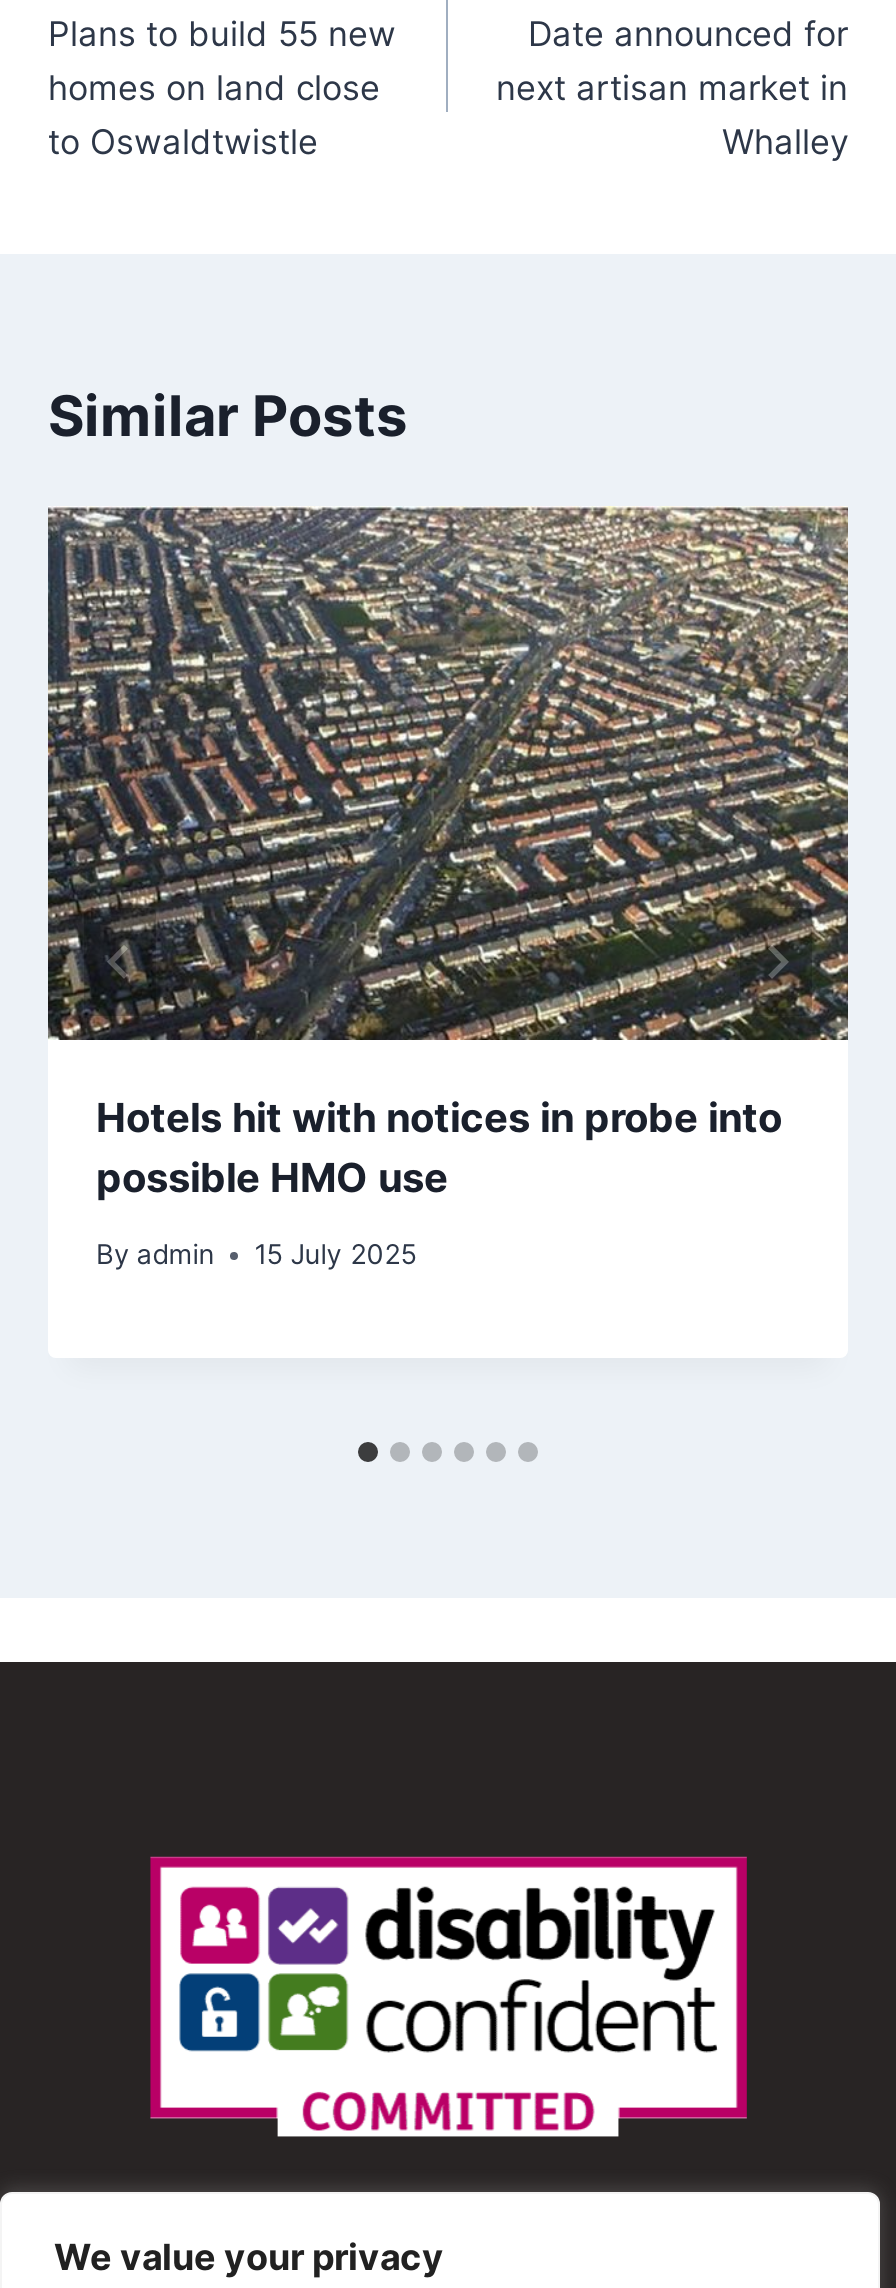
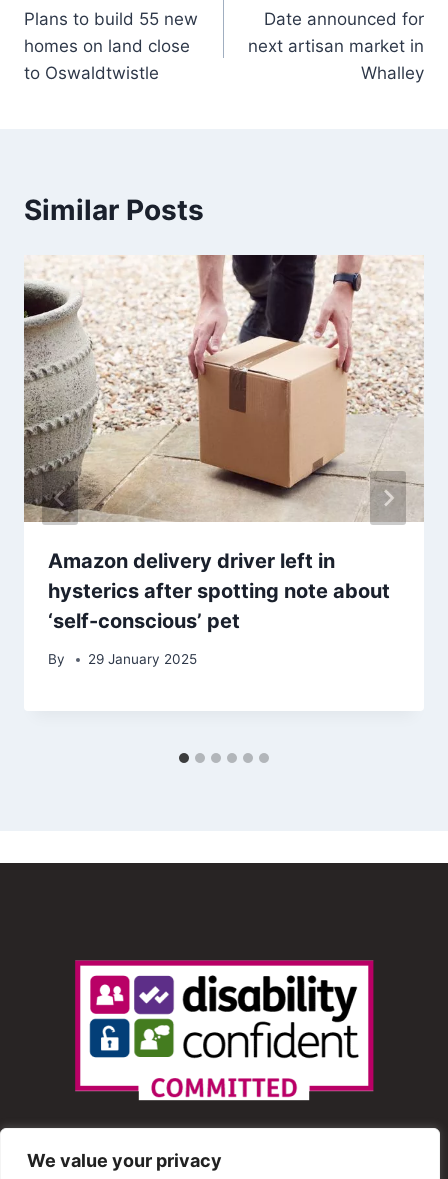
[46,506,850,1201] [image] | Hotels hit with notices in probe into | possible HMO use -> [24,254,424,632] [image] | Amazon delivery driver left in | hysterics after spotting note about | ‘self-conscious’ pet
[96,1238,416,1270] By admin | 15 July 2025 -> [48,651,197,667] By | 29 January 2025

